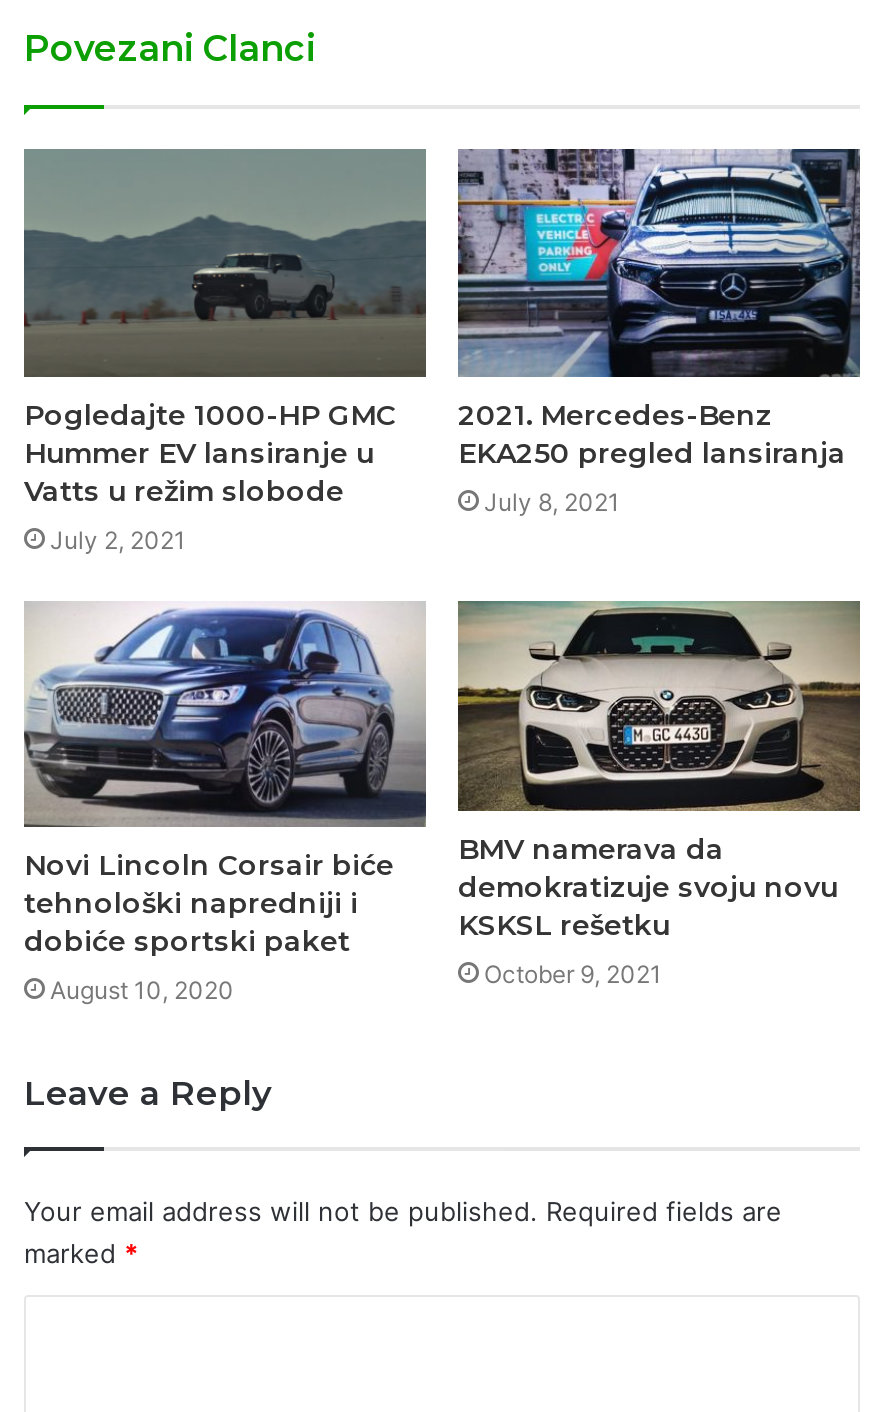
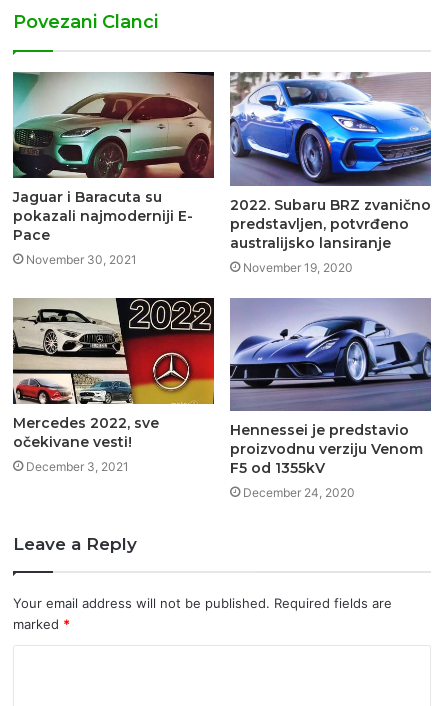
[22,149,428,554] [image] | Pogledajte 1000-HP GMC | Hummer EV lansiranje u | Vatts u režim slobode | July 2, 2021 -> [13,71,215,267] [image] | Jaguar i Baracuta su | pokazali najmoderniji E- | Pace | November 30, 2021
[456,147,862,516] [image] | 2021. Mercedes-Benz | EKA250 pregled lansiranja | July 8, 2021 -> [229,72,432,274] [image] | 2022. Subaru BRZ zvanično | predstavljen, potvrđeno | australijsko lansiranje | November 19, 2020
[24,601,428,1005] [image] | Novi Lincoln Corsair biće | tehnološki napredniji i | dobiće sportski paket | August 10, 2020 -> [12,297,215,474] [image] | Mercedes 2022, sve | očekivane vesti! | December 3, 2021
[456,601,862,989] [image] | BMV namerava da | demokratizuje svoju novu | KSKSL rešetku | October 9, 2021 -> [229,298,432,500] [image] | Hennessei je predstavio | proizvodnu verziju Venom | F5 od 1355kV | December 24, 2020

